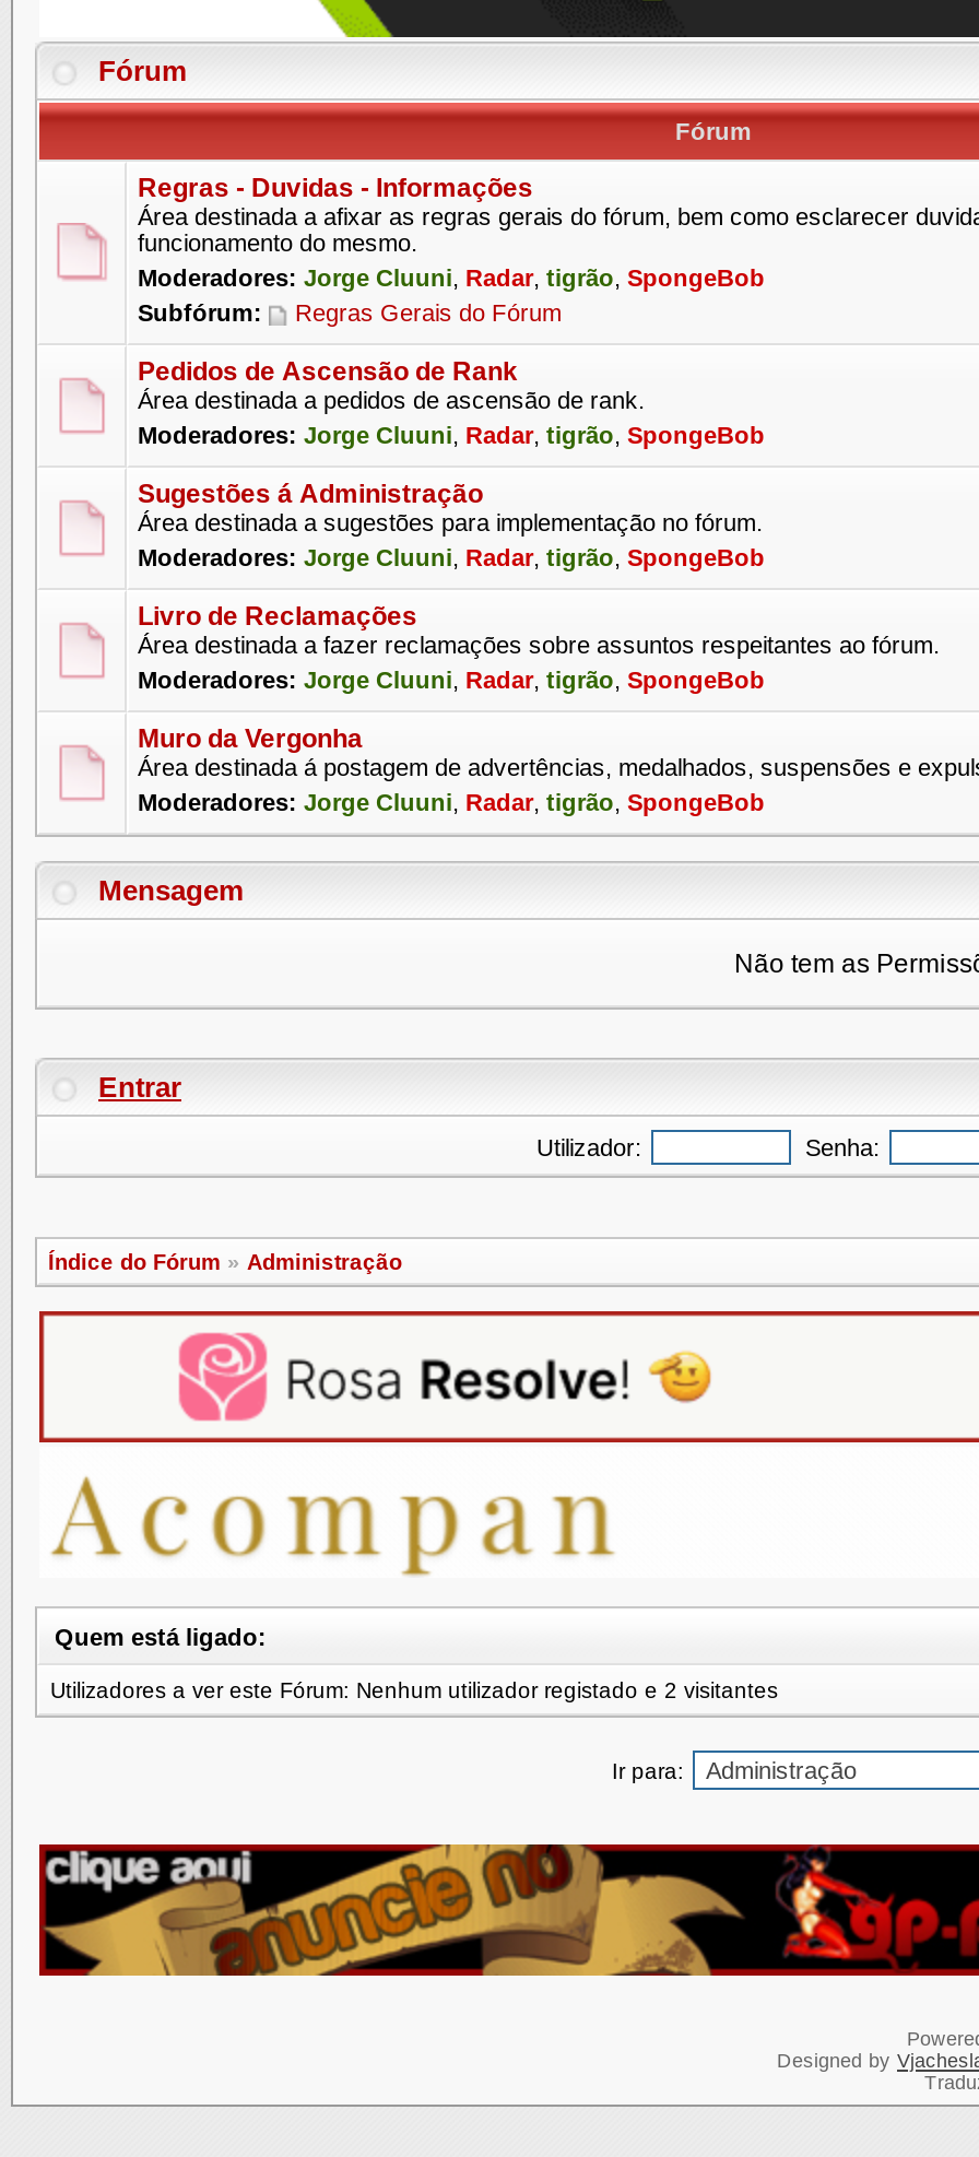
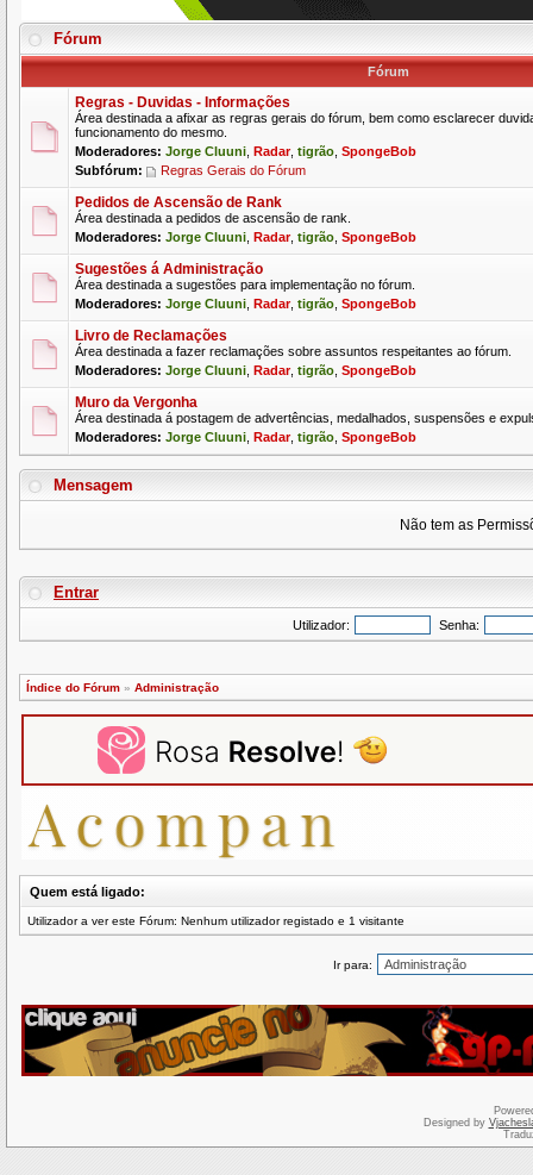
[50,1678,778,1702] Utilizadores a ver este Fórum: Nenhum utilizador registado e 2 visitantes -> [27,914,405,927] Utilizador a ver este Fórum: Nenhum utilizador registado e 1 visitante

